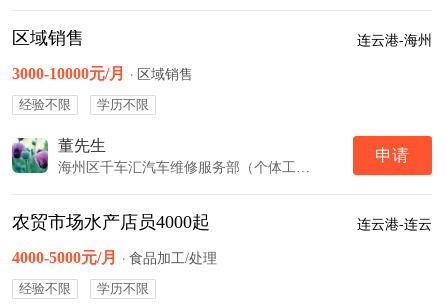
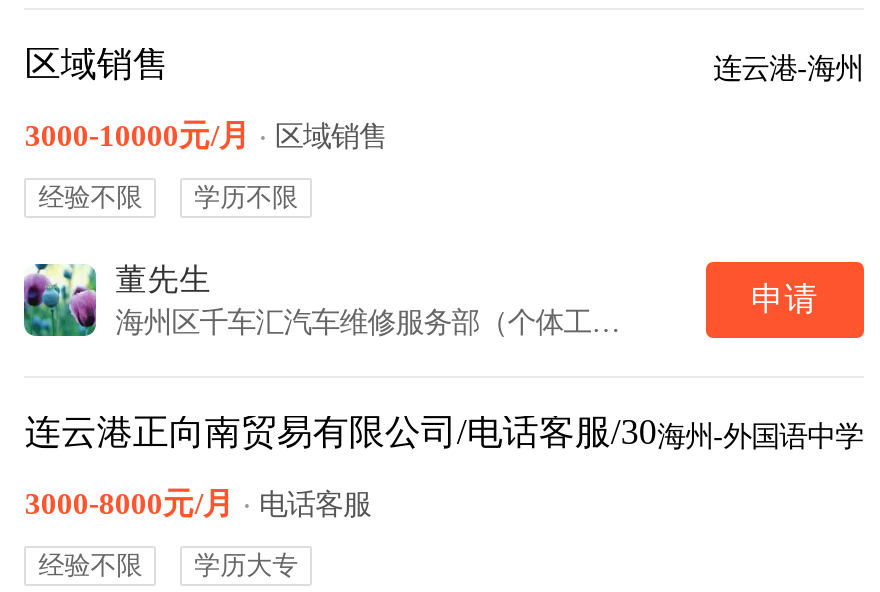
[12,212,432,232] 农贸市场水产店员4000起 | 连云港-连云 -> [25,412,863,452] 连云港正向南贸易有限公司/电话客服/30海州-外国语中学
[12,249,217,267] 4000-5000元/月 · 食品加工/处理 -> [25,486,371,522] 3000-8000元/月 · 电话客服
[97,281,149,296] 学历不限 -> [194,550,298,580] 学历大专

